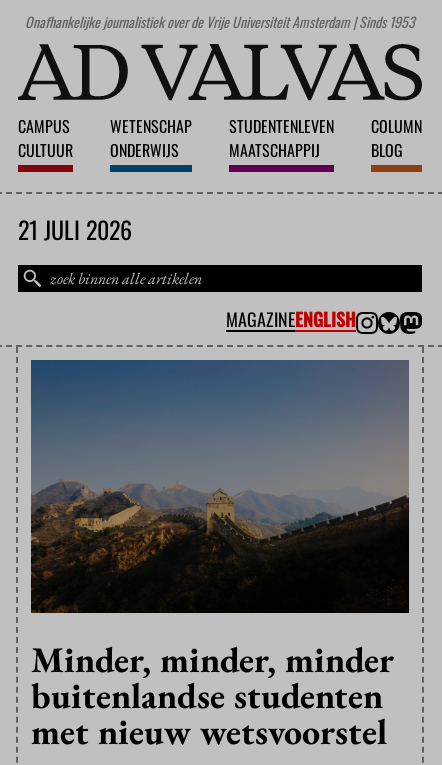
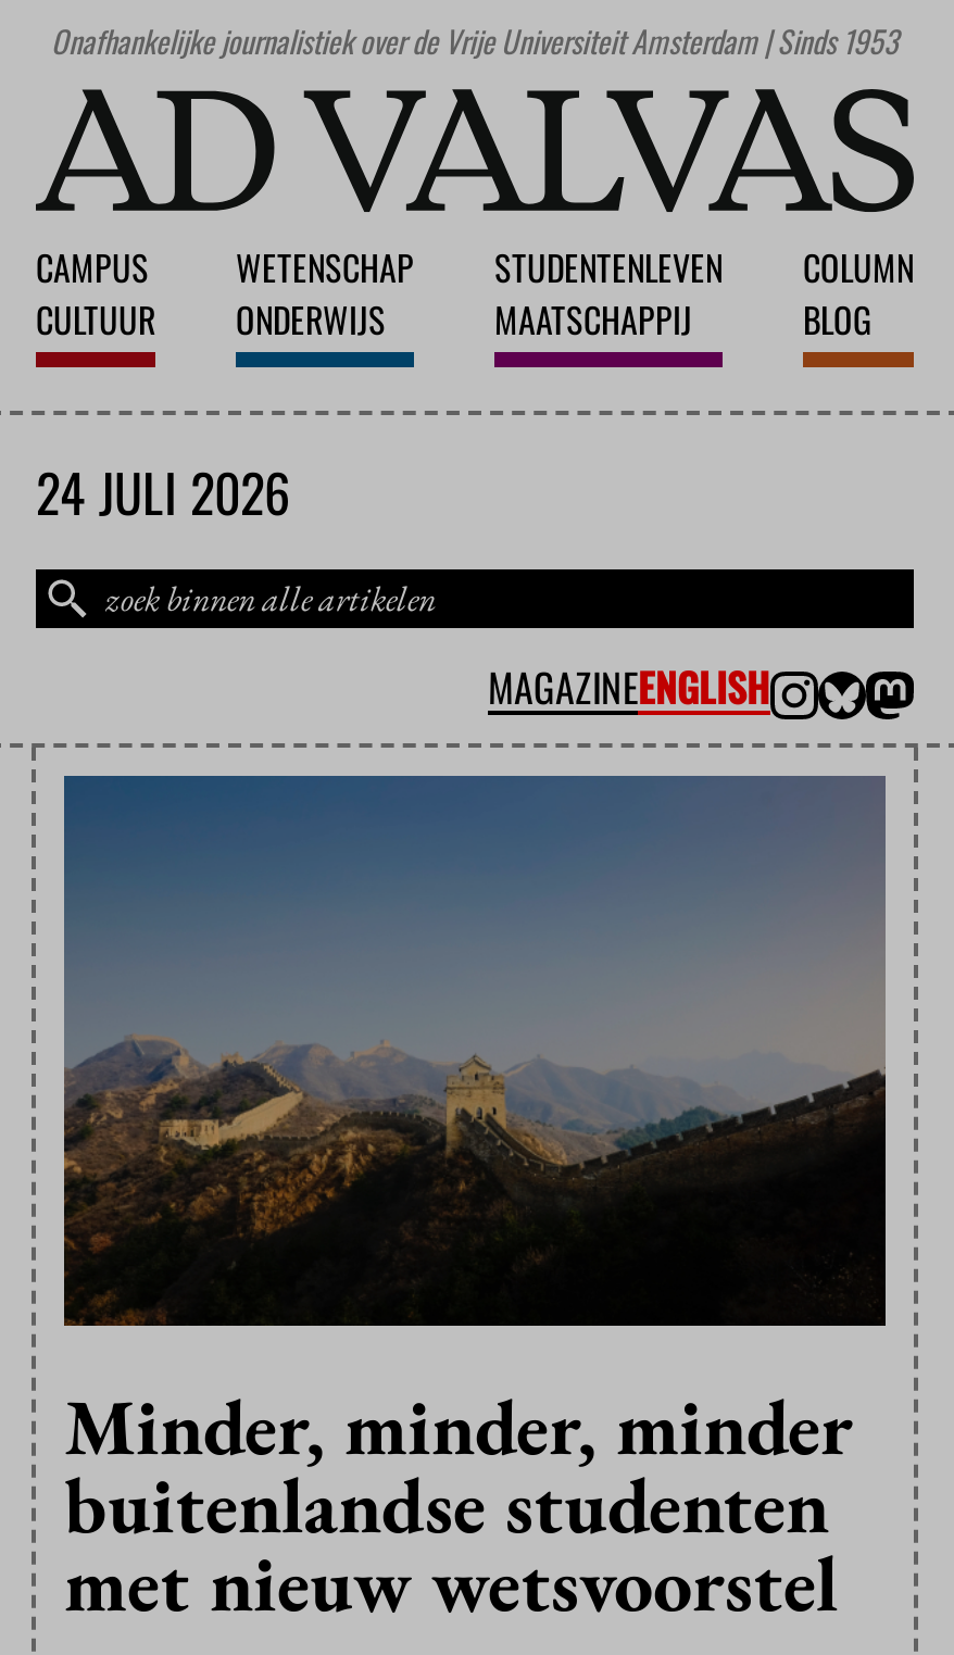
[18,211,132,247] 21 JULI 2026 -> [36,453,290,531] 24 JULI 2026

